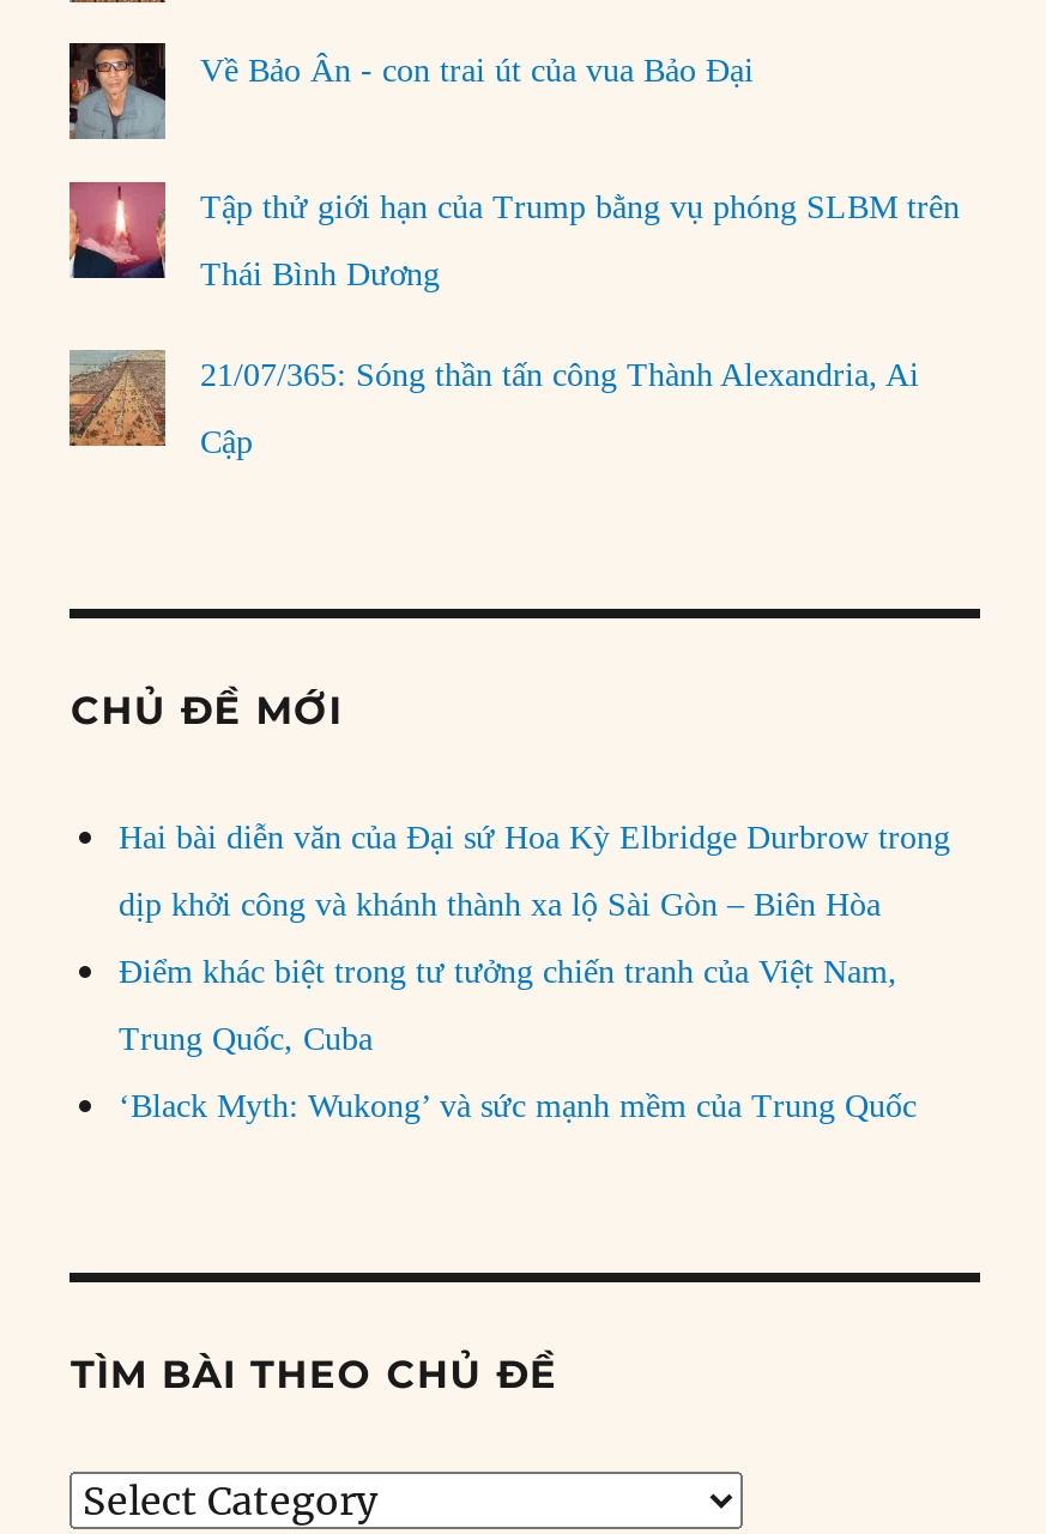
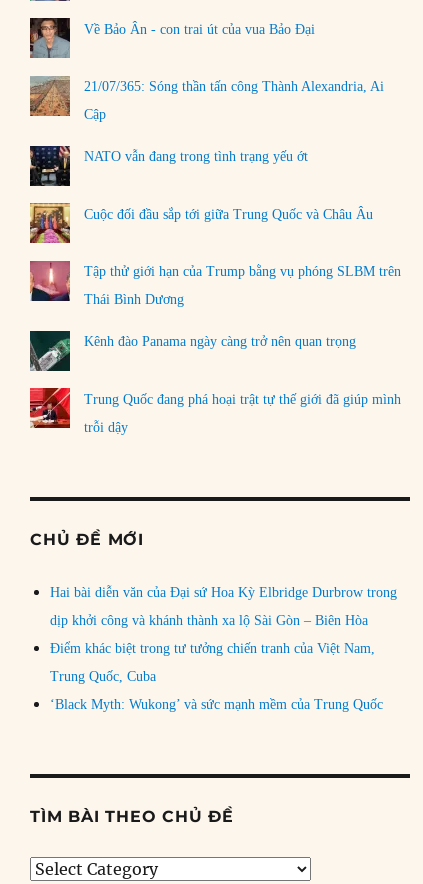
moved [67,180,960,293] -> [29,260,401,307]: [image] | Tập thử giới hạn của Trump bằng vụ phóng SLBM trên | Thái Bình Dương
moved [65,348,919,461] -> [28,75,384,122]: [image] | 21/07/365: Sóng thần tấn công Thành Alexandria, Ai | Cập
none -> [29,145,308,188] [image] | NATO vẫn đang trong tình trạng yếu ớt
none -> [29,202,373,243] [image] | Cuộc đối đầu sắp tới giữa Trung Quốc và Châu Âu
none -> [29,330,356,372] [image] | Kênh đào Panama ngày càng trở nên quan trọng
none -> [29,387,401,435] [image] | Trung Quốc đang phá hoại trật tự thế giới đã giúp mình | trỗi dậy

